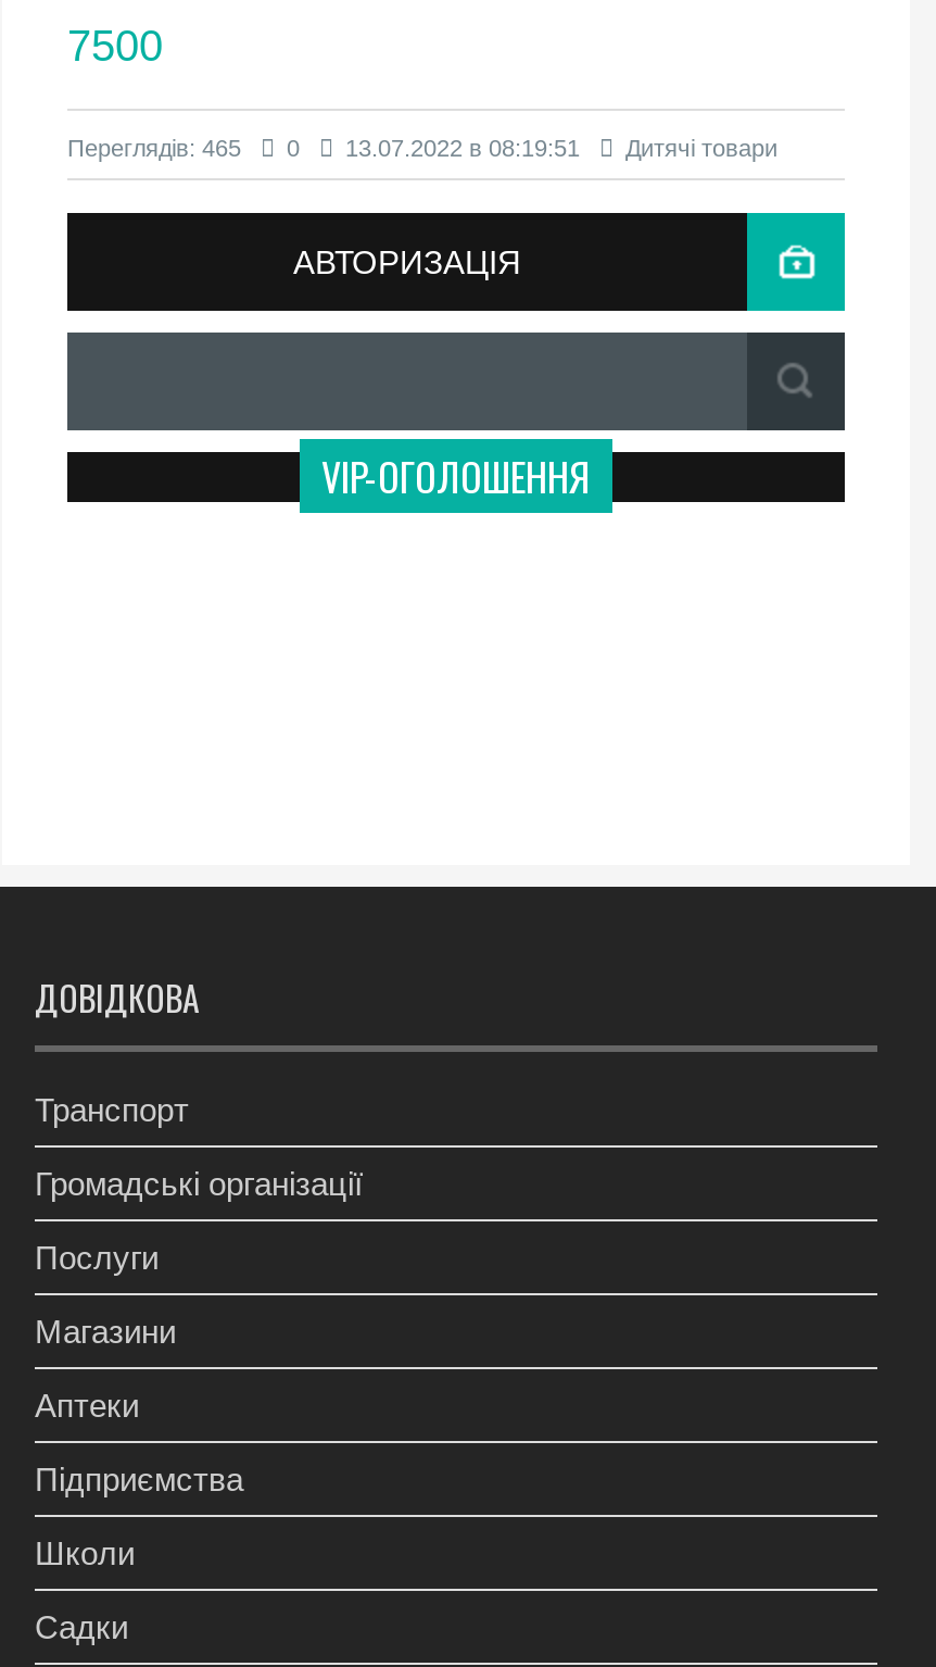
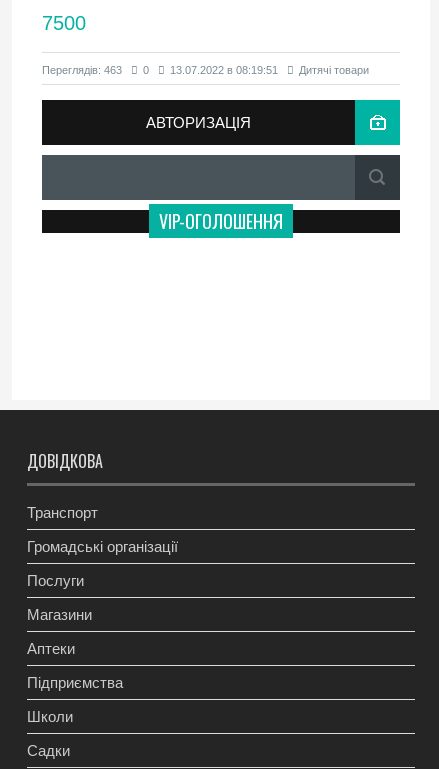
[67,135,777,161] Переглядів: 465 0 13.07.2022 в 08:19:51 Дитячі товари -> [42,64,369,76] Переглядів: 463 0 13.07.2022 в 08:19:51 Дитячі товари

